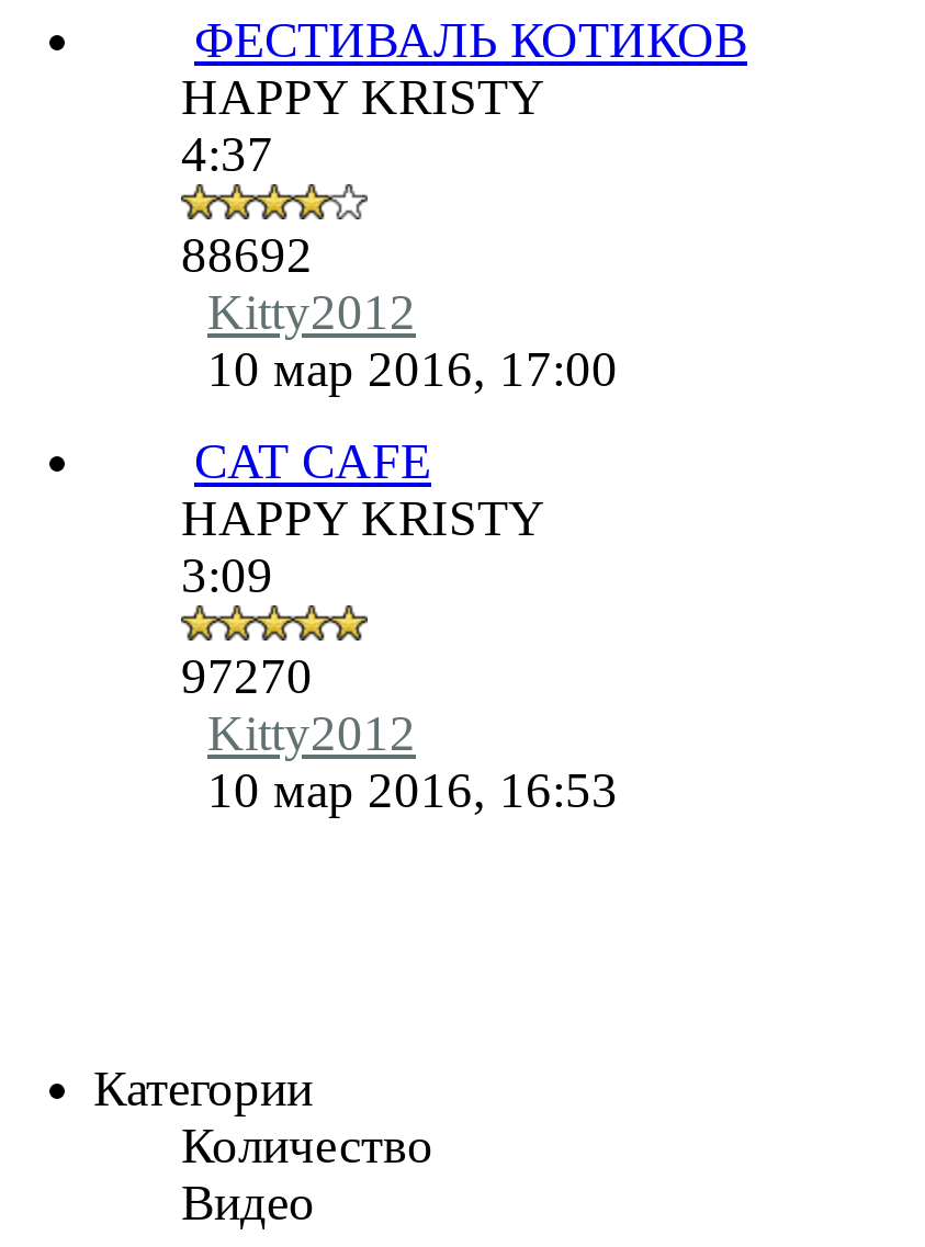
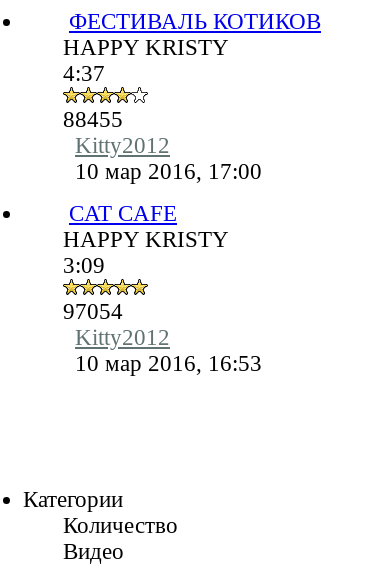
[181,228,313,283] 88692 -> [63,107,123,132] 88455
[181,649,313,704] 97270 -> [63,299,123,324] 97054

